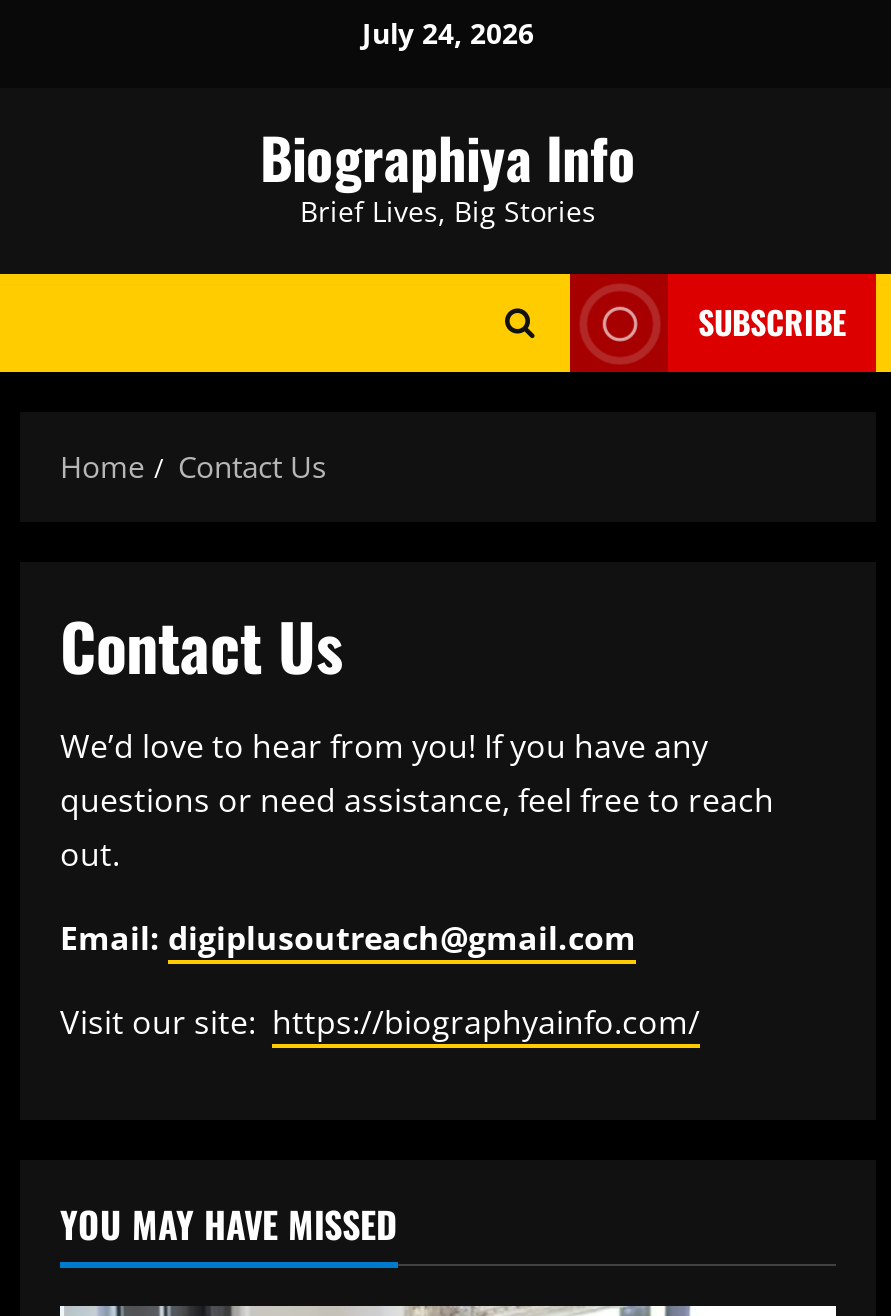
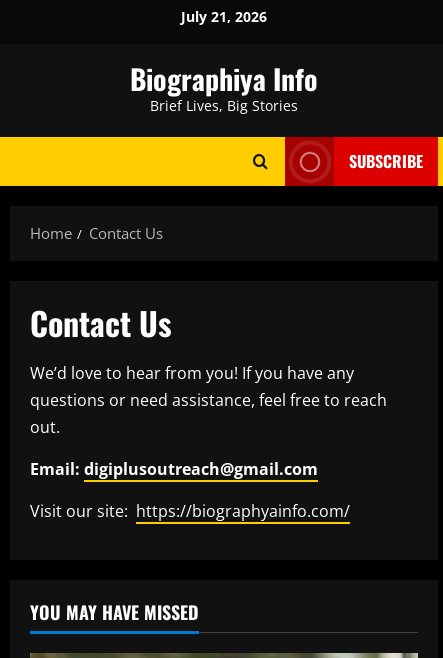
[362,14,534,52] July 24, 2026 -> [181,7,267,26] July 21, 2026

